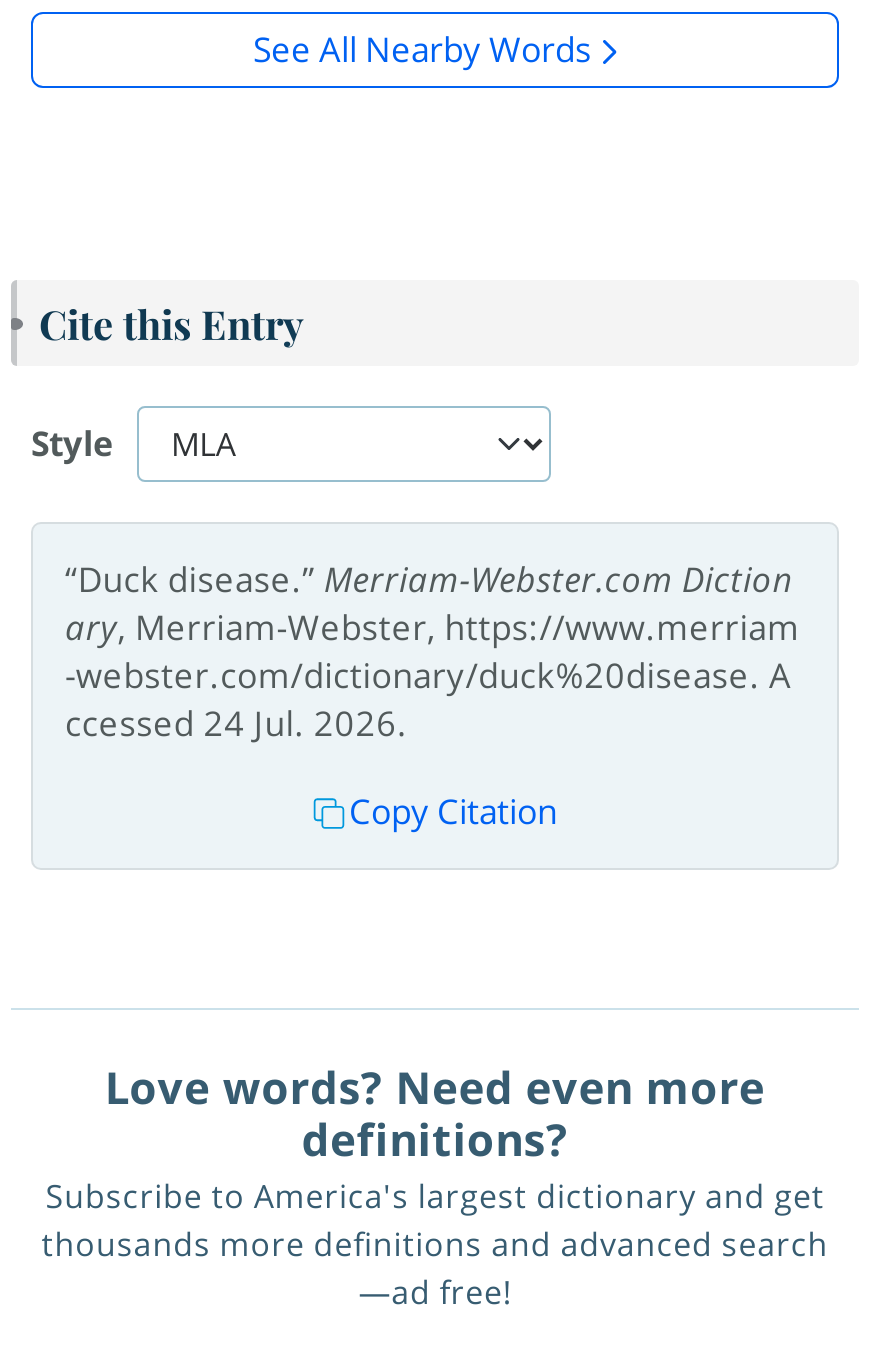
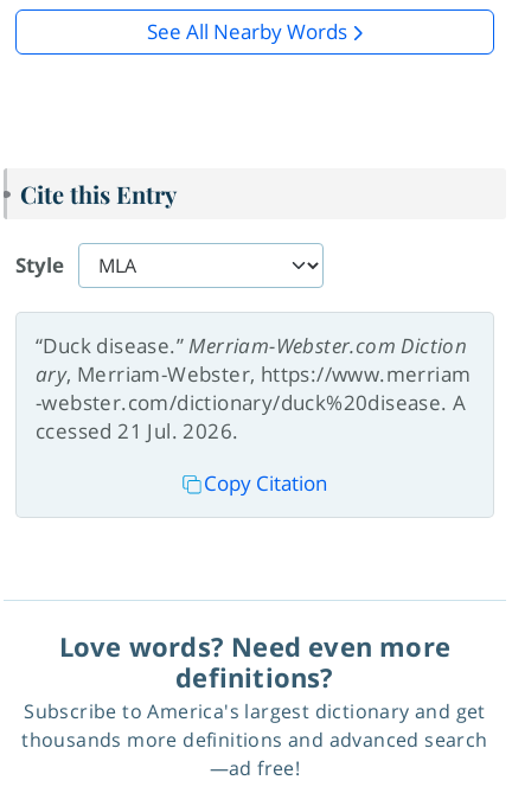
[65,700,408,746] ccessed 24 Jul. 2026. -> [36,417,239,445] ccessed 21 Jul. 2026.

